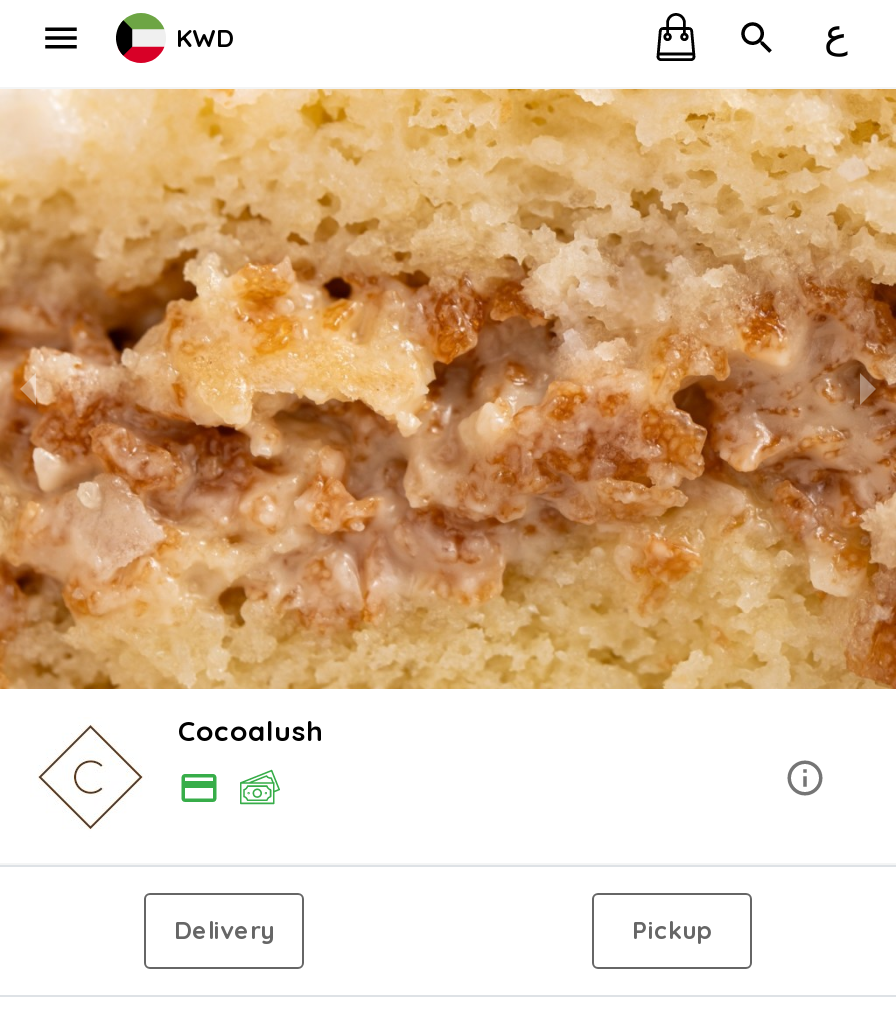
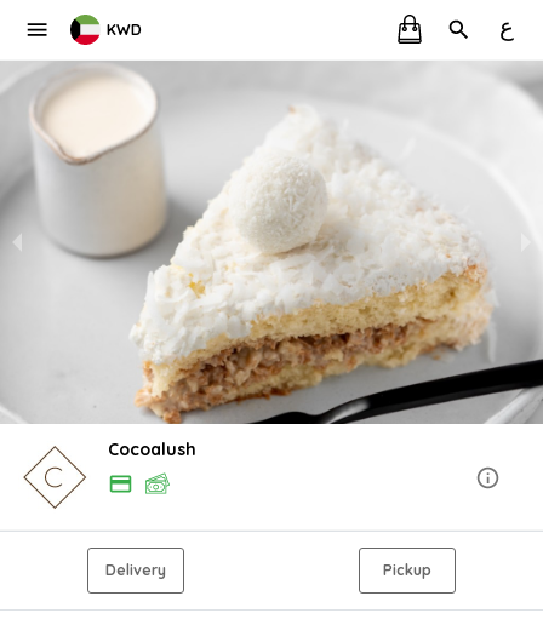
[6,87,890,691] [image] -> [4,61,539,425] [image]

